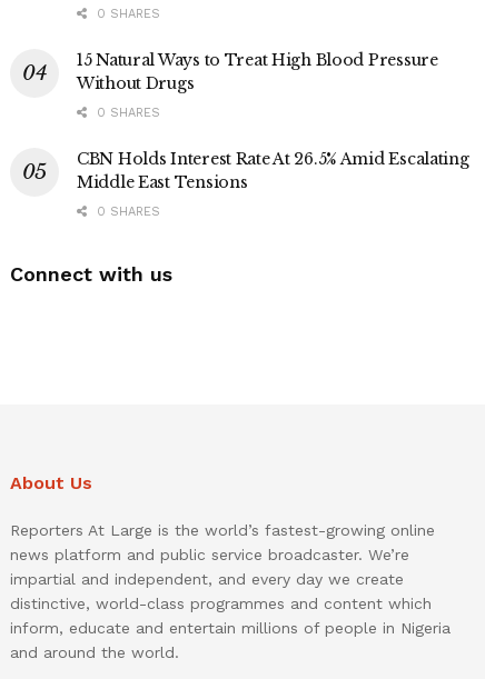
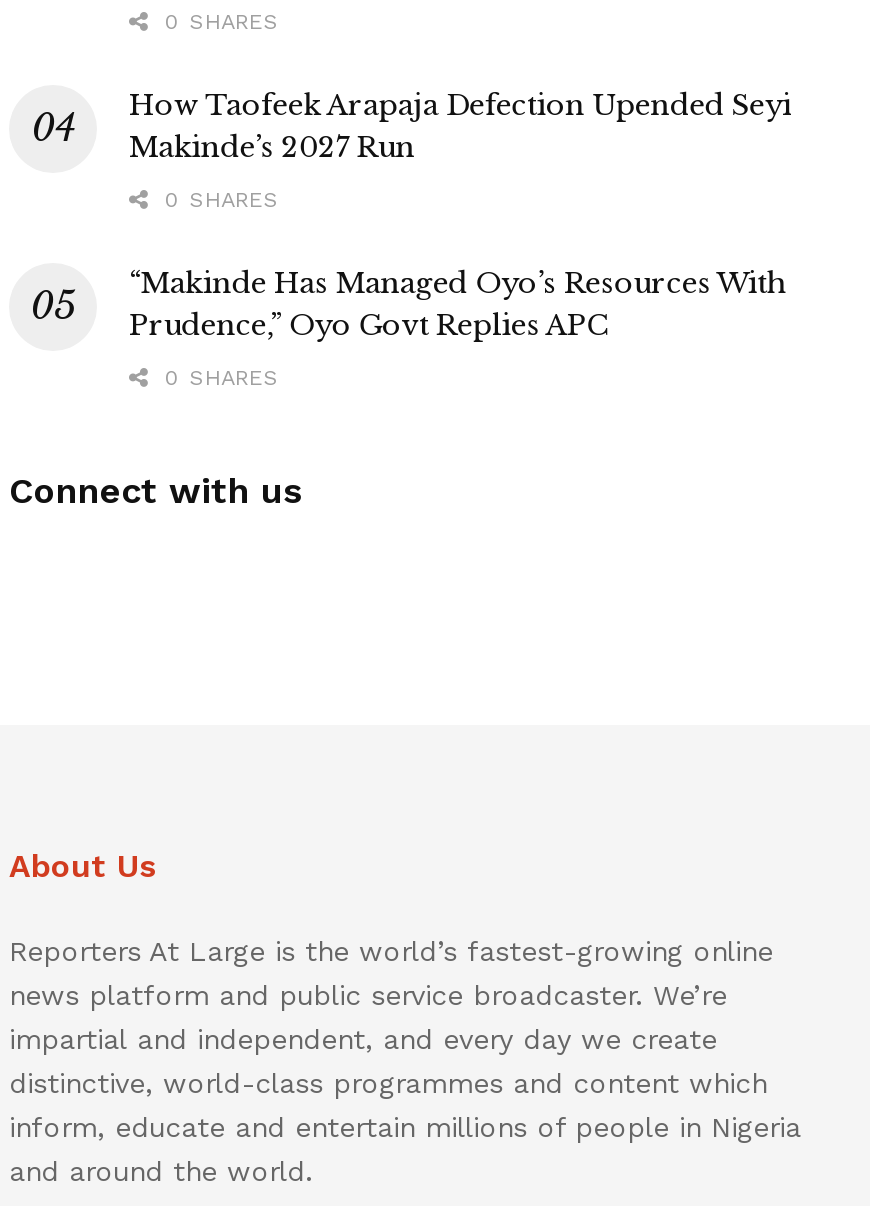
[77,50,438,94] 15 Natural Ways to Treat High Blood Pressure | Without Drugs -> [129,88,791,166] How Taofeek Arapaja Defection Upended Seyi | Makinde’s 2027 Run
[77,149,469,193] CBN Holds Interest Rate At 26.5% Amid Escalating | Middle East Tensions -> [129,266,786,344] “Makinde Has Managed Oyo’s Resources With | Prudence,” Oyo Govt Replies APC

